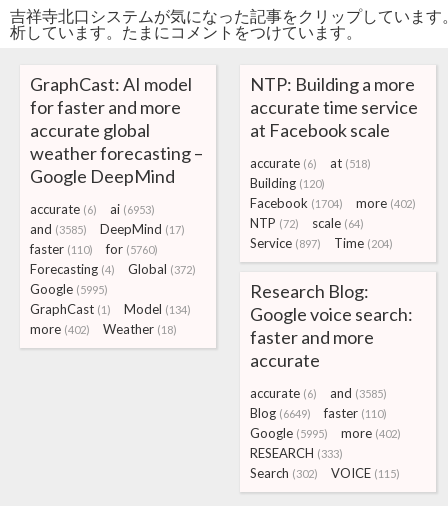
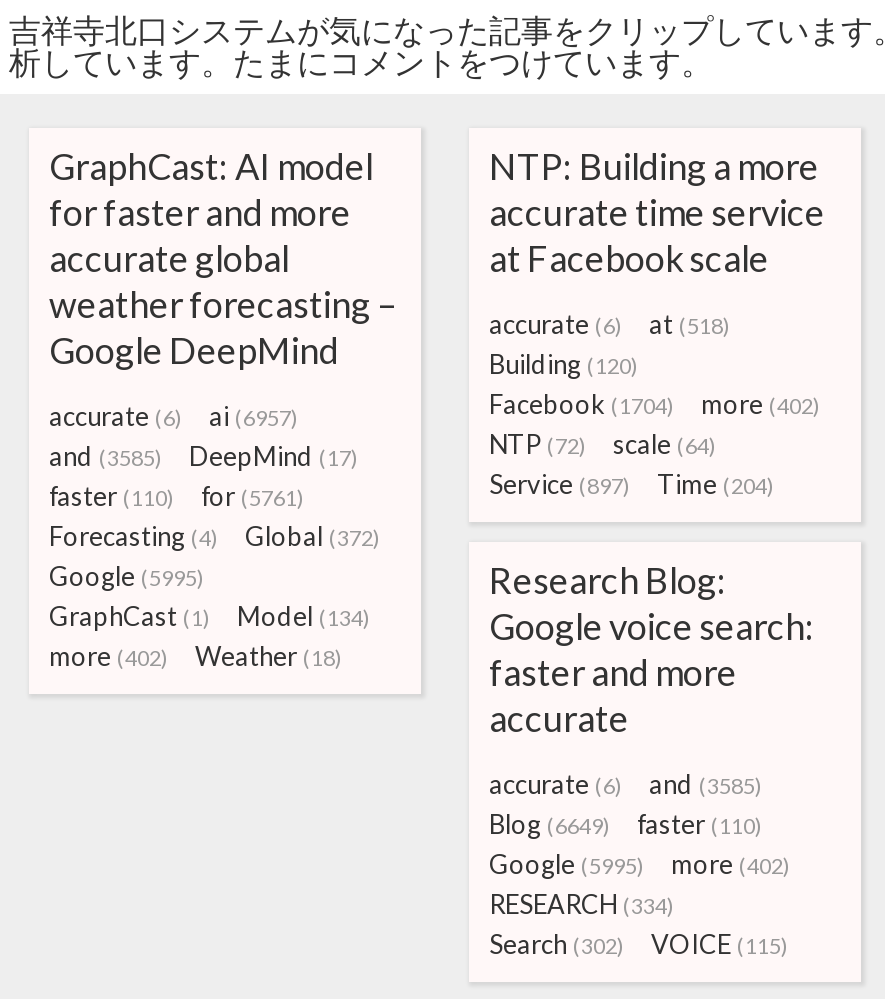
[30,201,155,217] accurate (6) ai (6953) -> [49,400,299,432] accurate (6) ai (6957)
[30,241,158,257] faster (110) for (5760) -> [49,480,305,512] faster (110) for (5761)
[250,445,343,461] RESEARCH (333) -> [489,888,675,920] RESEARCH (334)

